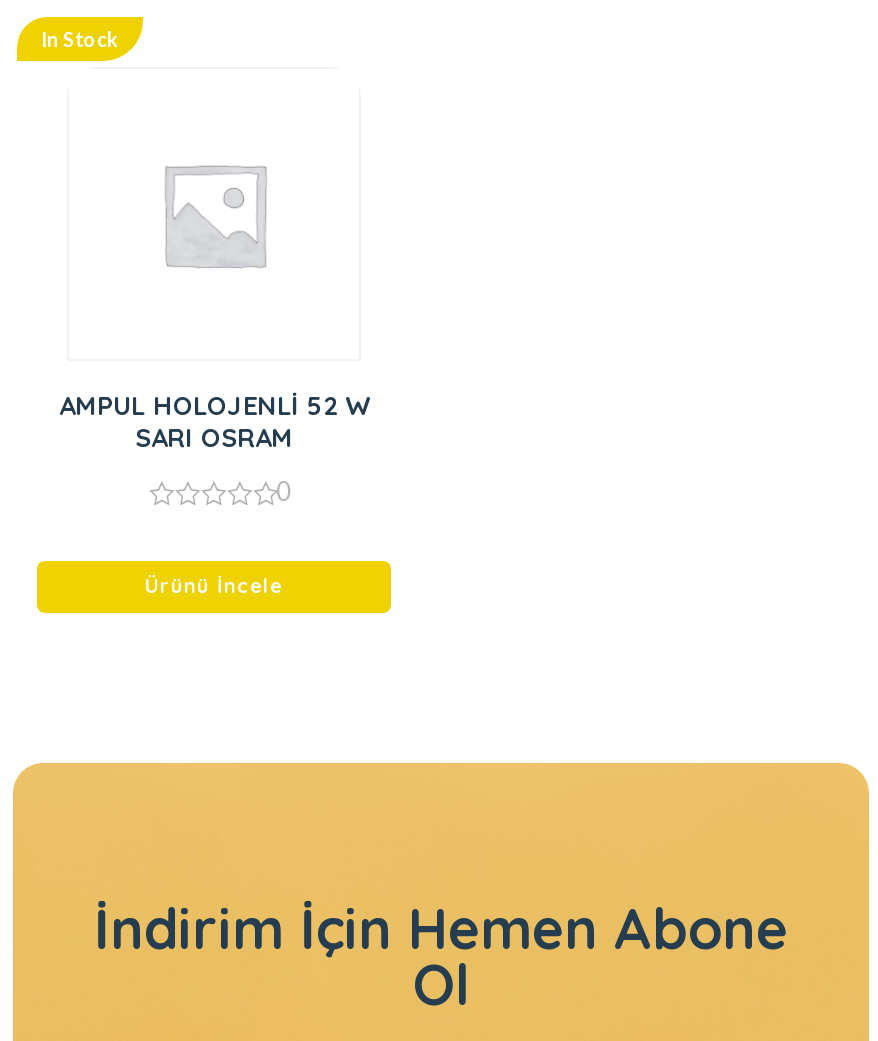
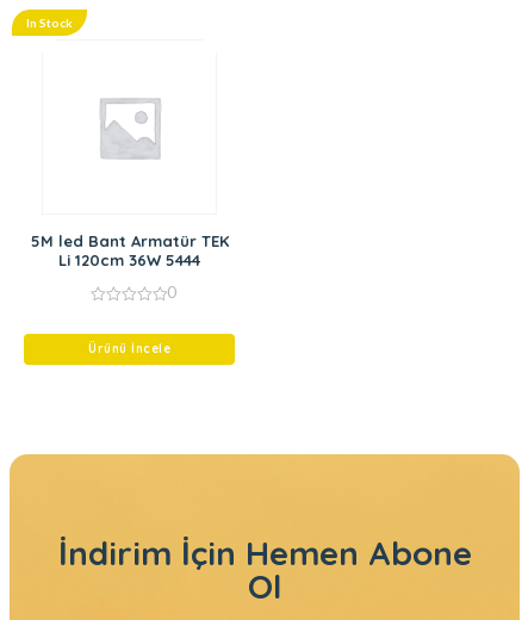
[59,390,369,454] AMPUL HOLOJENLİ 52 W | SARI OSRAM -> [30,232,228,270] 5M led Bant Armatür TEK | Li 120cm 36W 5444

